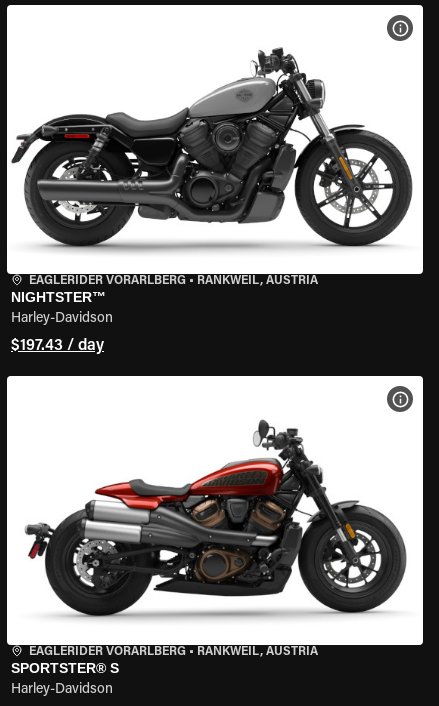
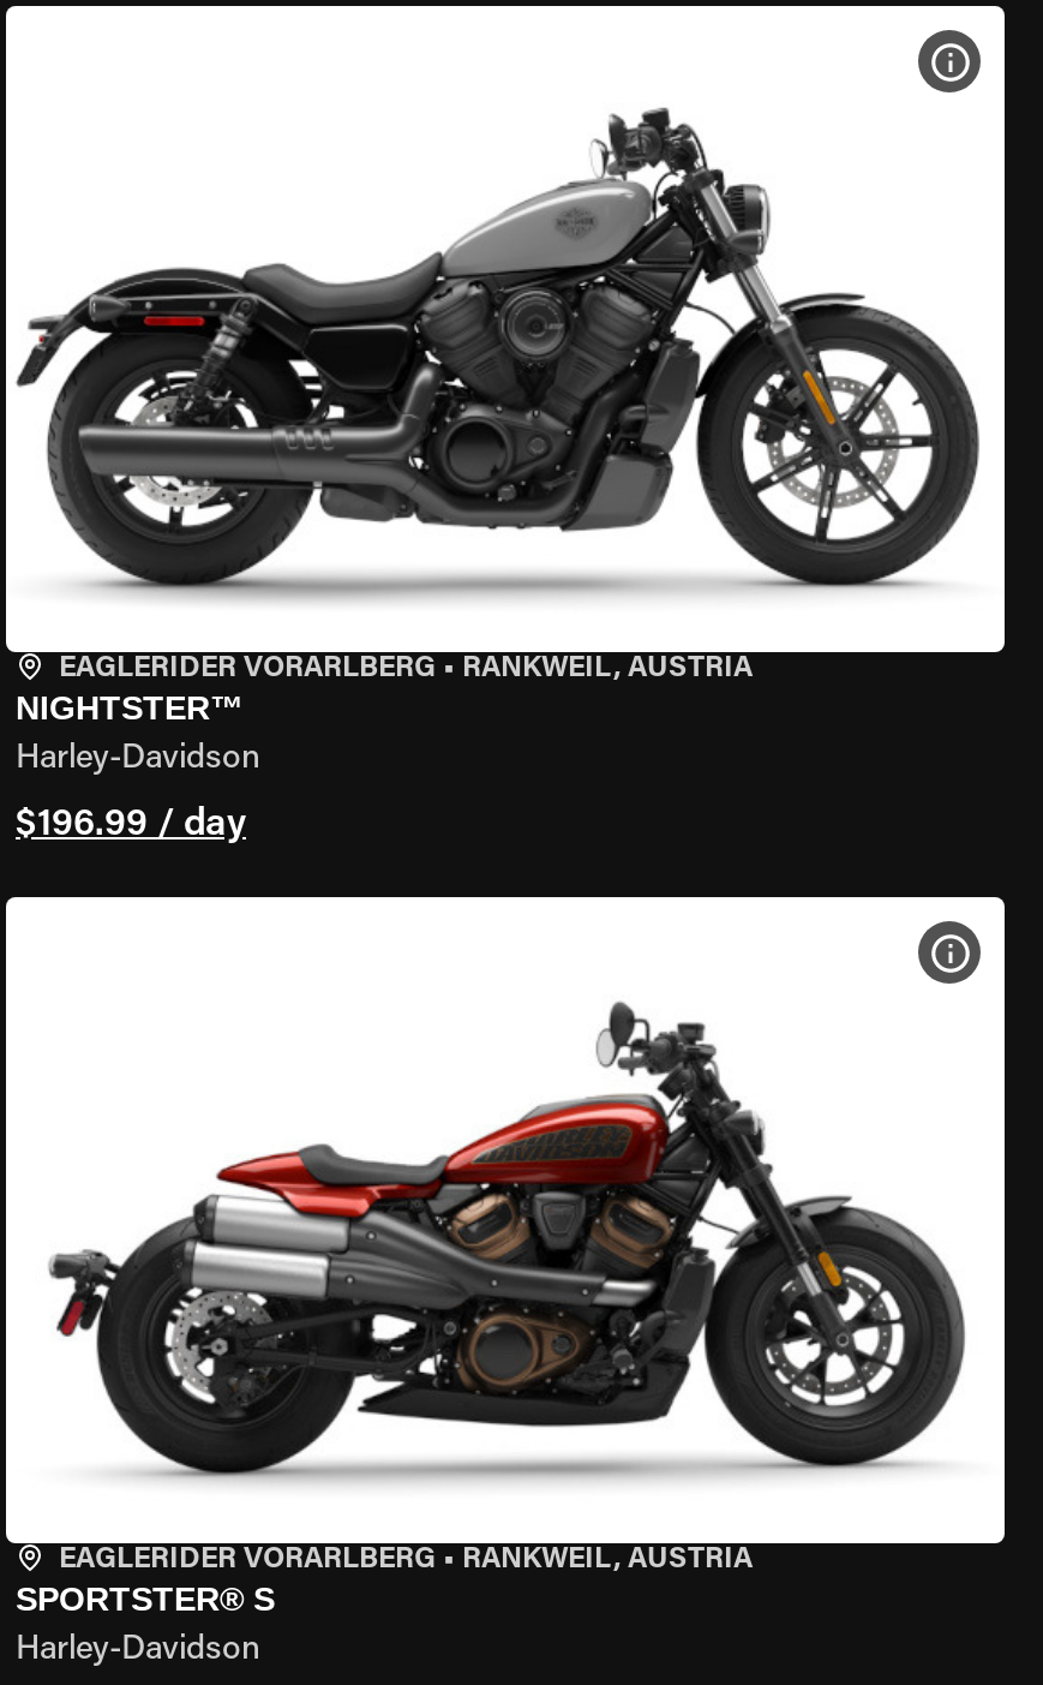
[11,338,104,354] $197.43 / day -> [16,806,246,844] $196.99 / day

